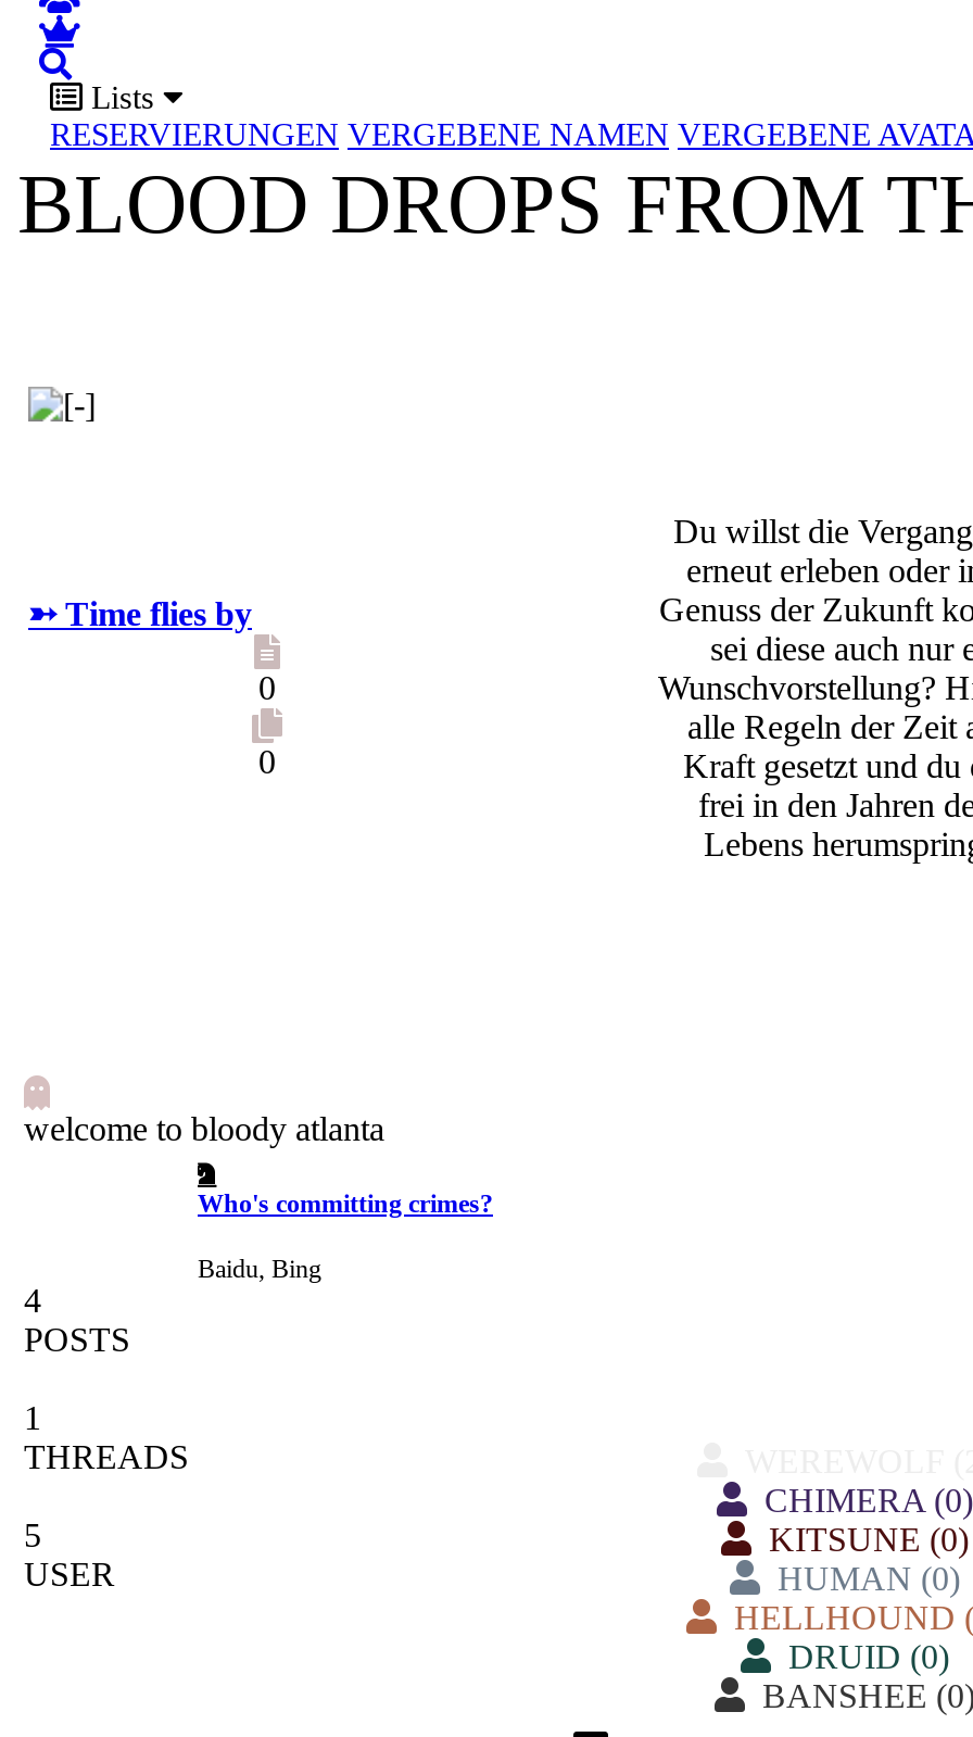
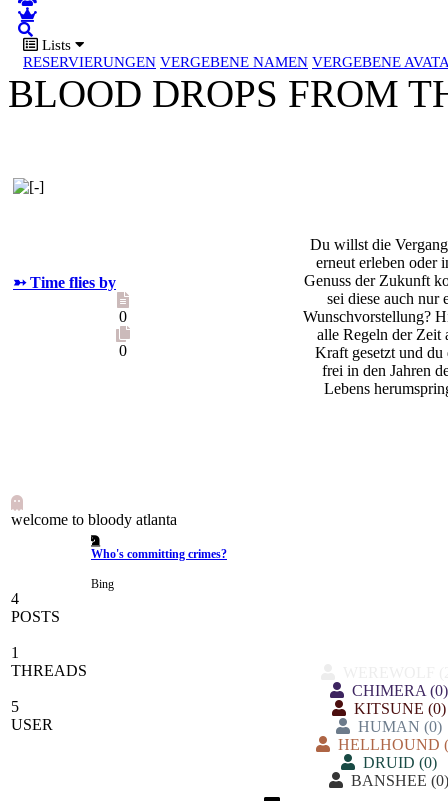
[198,1254,321,1284] Baidu, Bing -> [91,577,114,591] Bing

